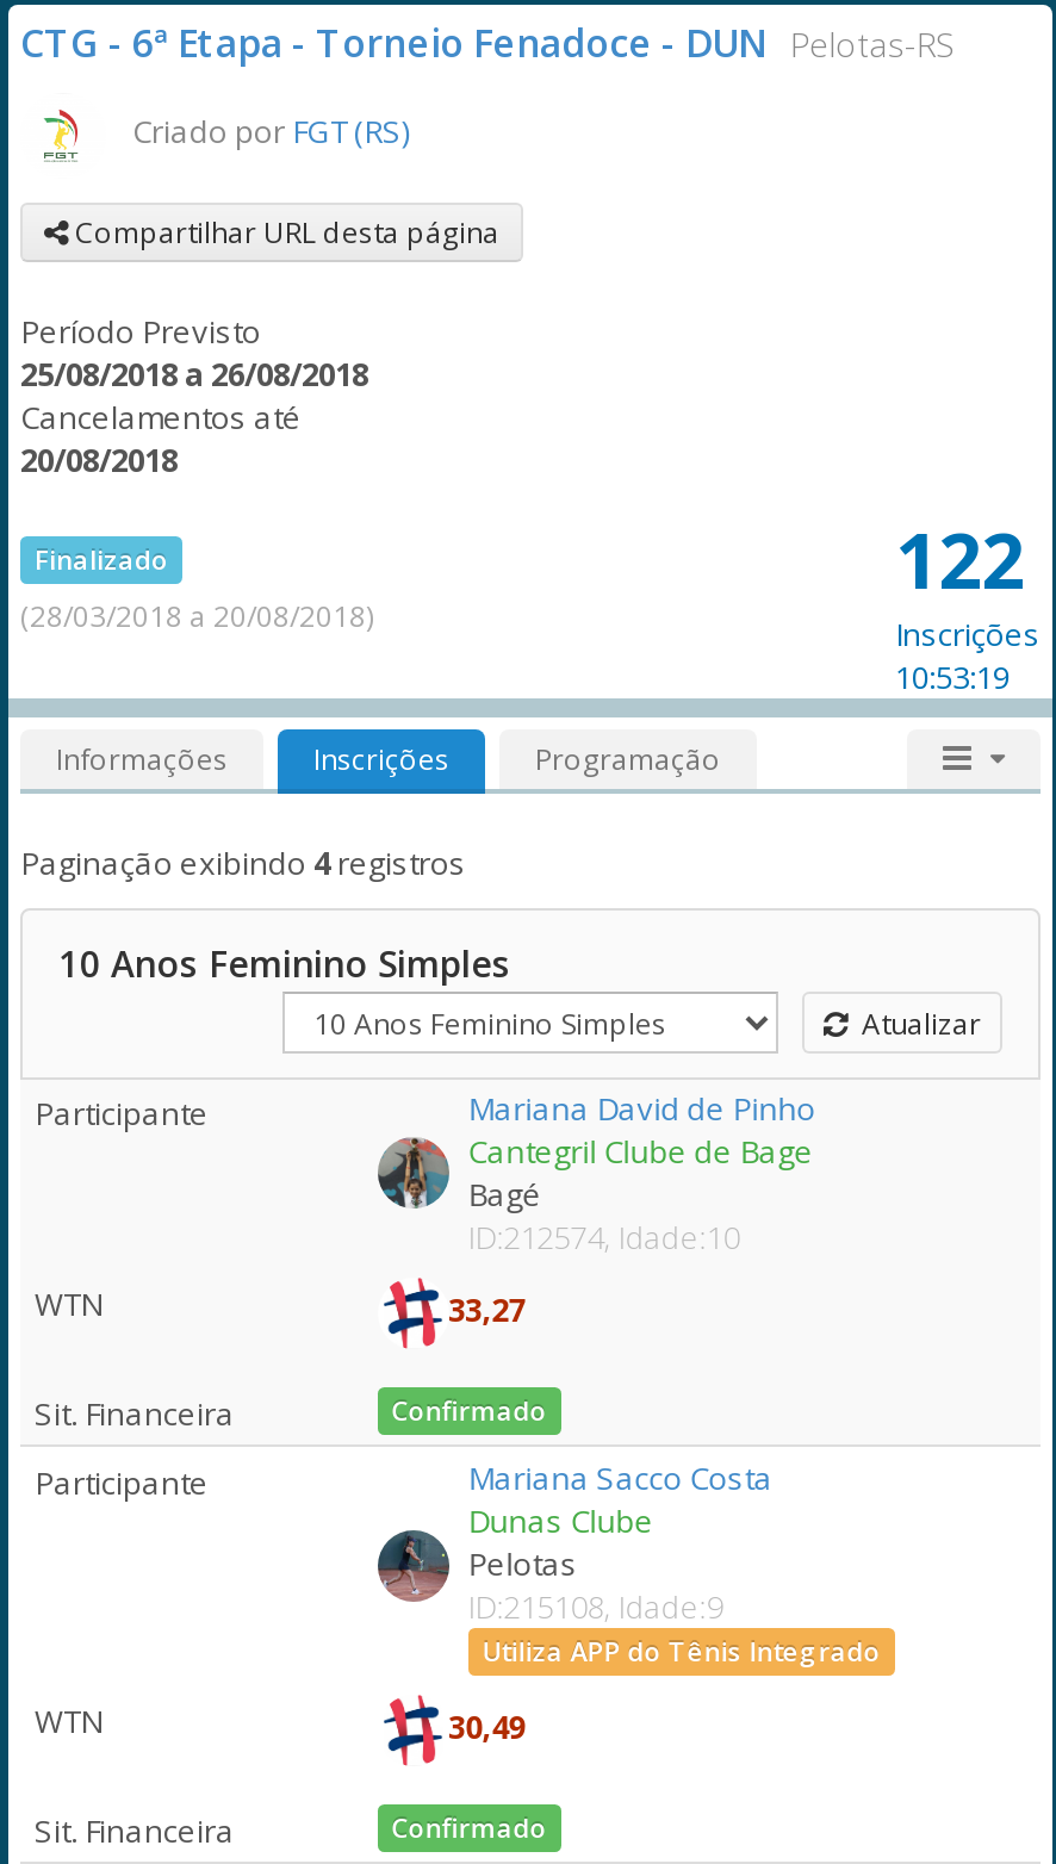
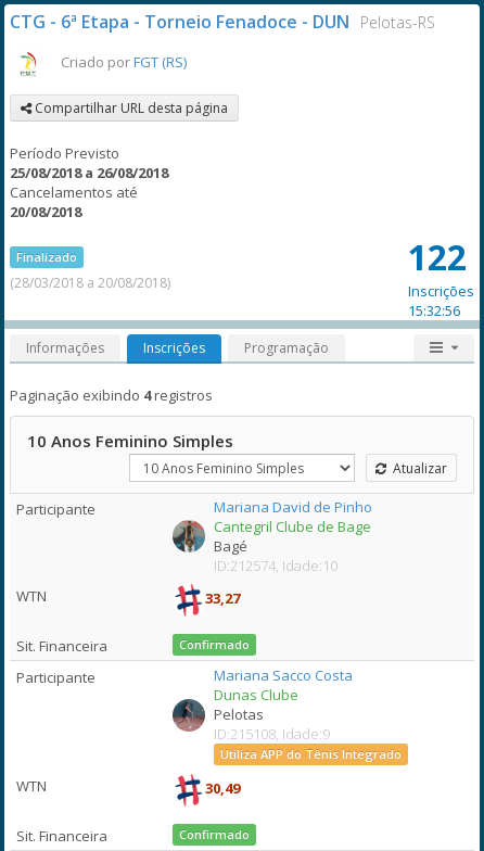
[895,655,1010,698] 10:53:19 -> [408,301,460,320] 15:32:56

